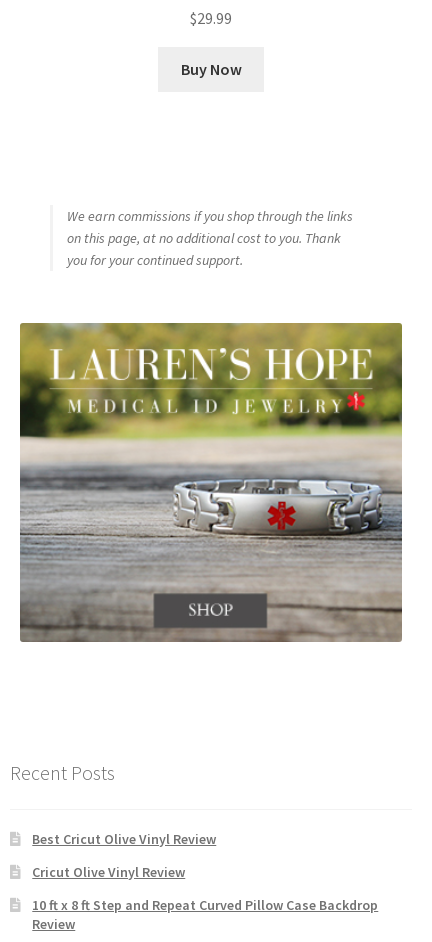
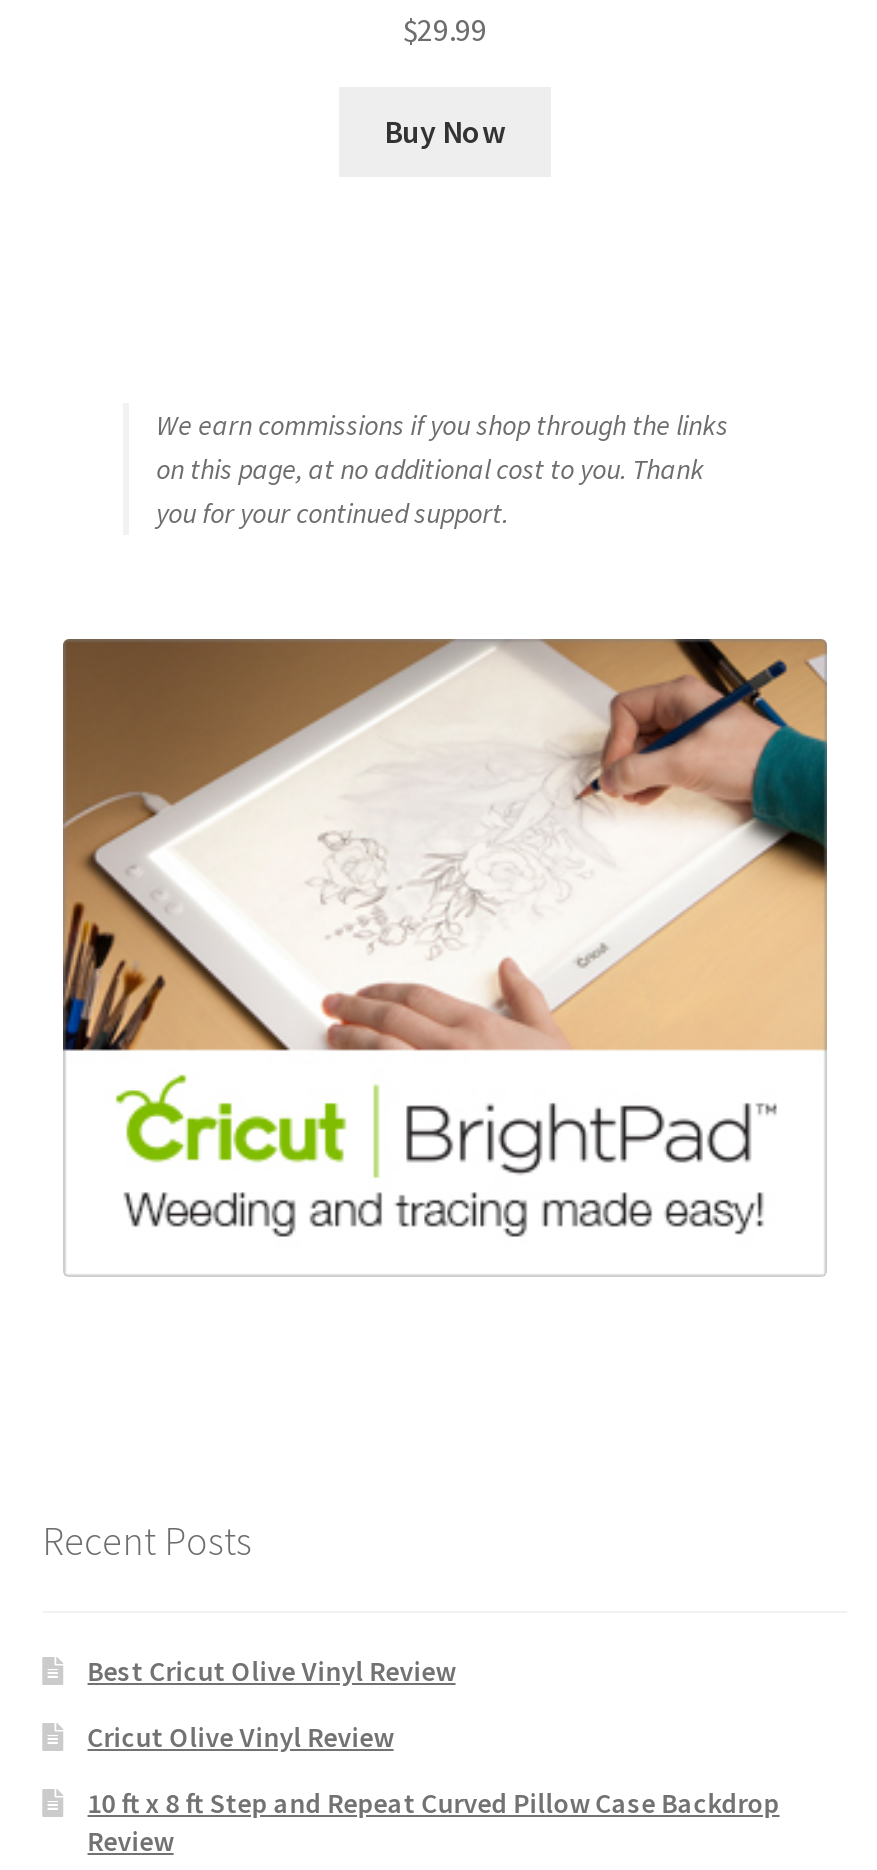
[19,322,403,643] [image] -> [61,637,829,1277] [image]

